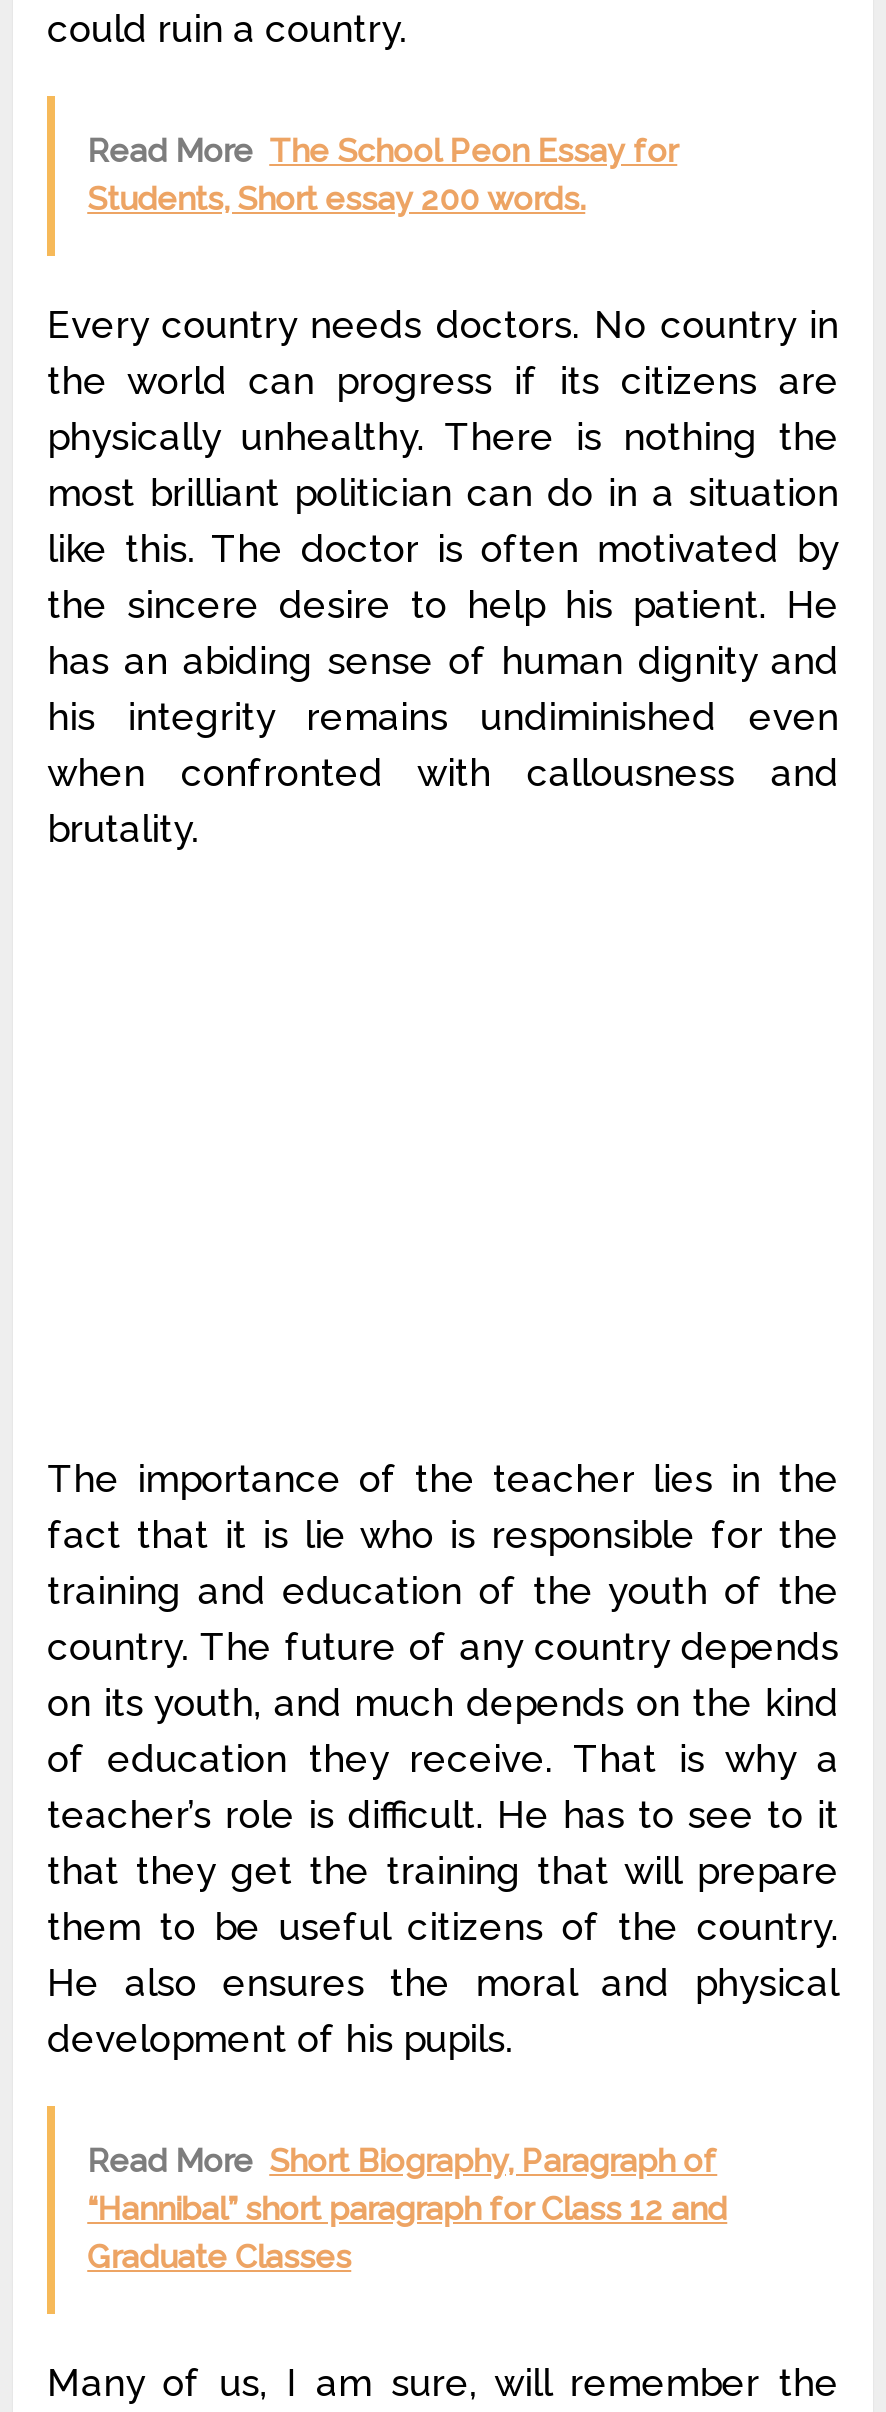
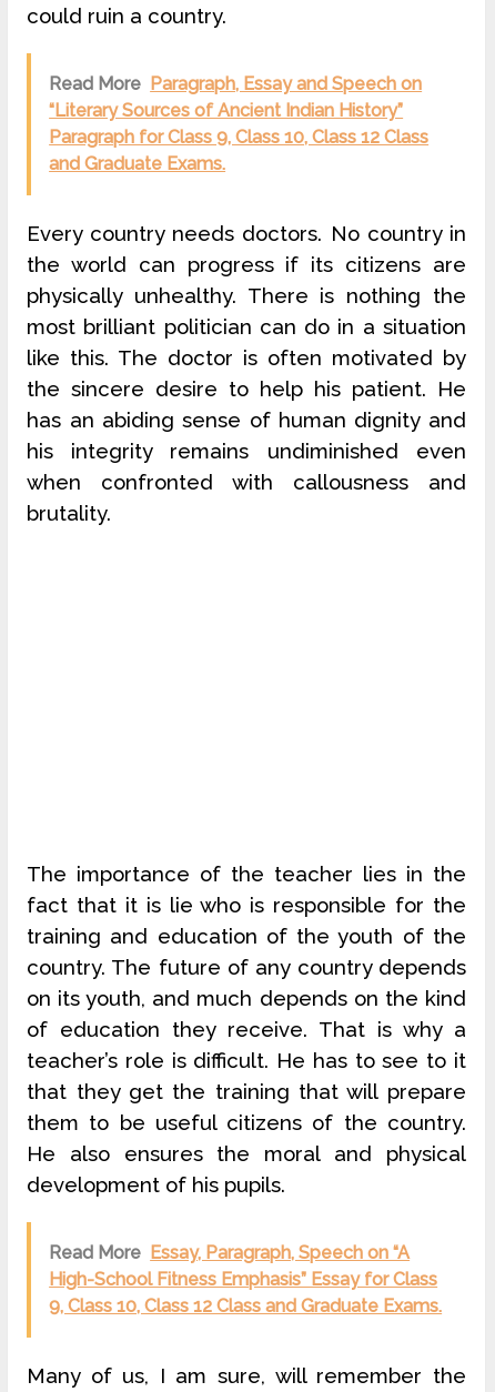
[87,132,677,218] Read More The School Peon Essay for | Students, Short essay 200 words. -> [49,73,429,174] Read More Paragraph, Essay and Speech on | “Literary Sources of Ancient Indian History” | Paragraph for Class 9, Class 10, Class 12 Class | and Graduate Exams.
[87,2142,727,2276] Read More Short Biography, Paragraph of | “Hannibal” short paragraph for Class 12 and | Graduate Classes -> [49,1242,442,1317] Read More Essay, Paragraph, Speech on “A | High-School Fitness Emphasis” Essay for Class | 9, Class 10, Class 12 Class and Graduate Exams.

